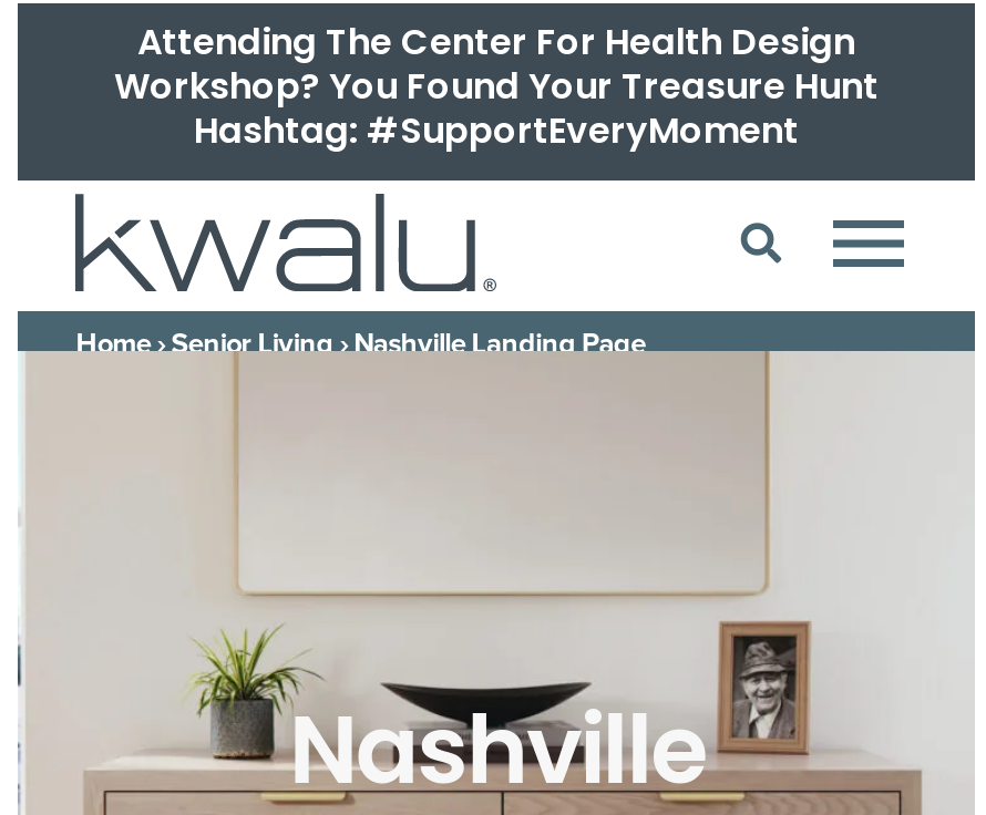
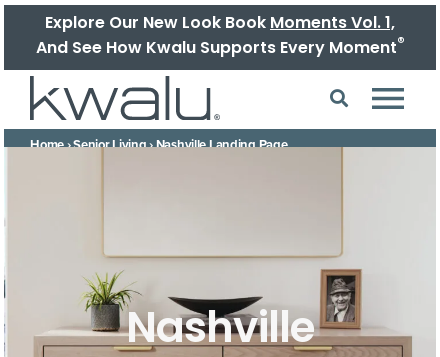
[114,28,879,152] Attending The Center For Health Design | Workshop? You Found Your Treasure Hunt | Hashtag: #SupportEveryMoment -> [35,16,404,57] Explore Our New Look Book Moments Vol. 1, | And See How Kwalu Supports Every Moment®

